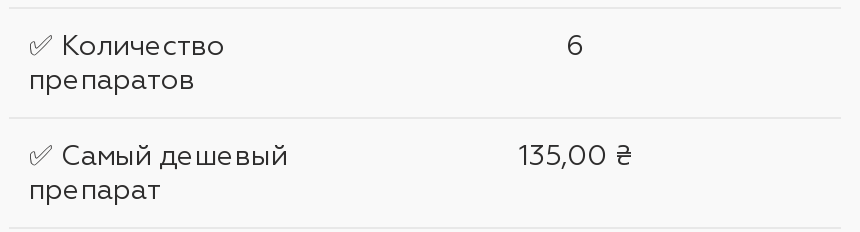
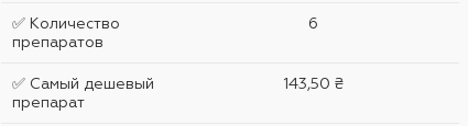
[519,139,631,171] 135,00 ₴ -> [282,75,343,92] 143,50 ₴

